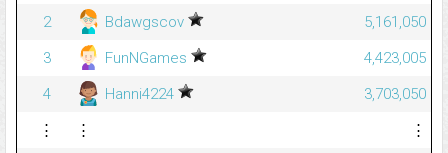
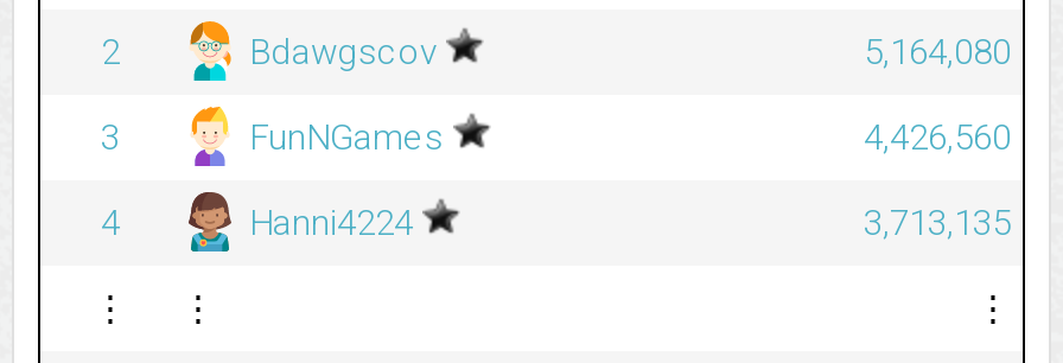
[364,13,426,31] 5,161,050 -> [864,31,1011,74] 5,164,080
[364,49,426,67] 4,423,005 -> [864,116,1011,159] 4,426,560
[364,85,426,103] 3,703,050 -> [864,202,1011,245] 3,713,135

